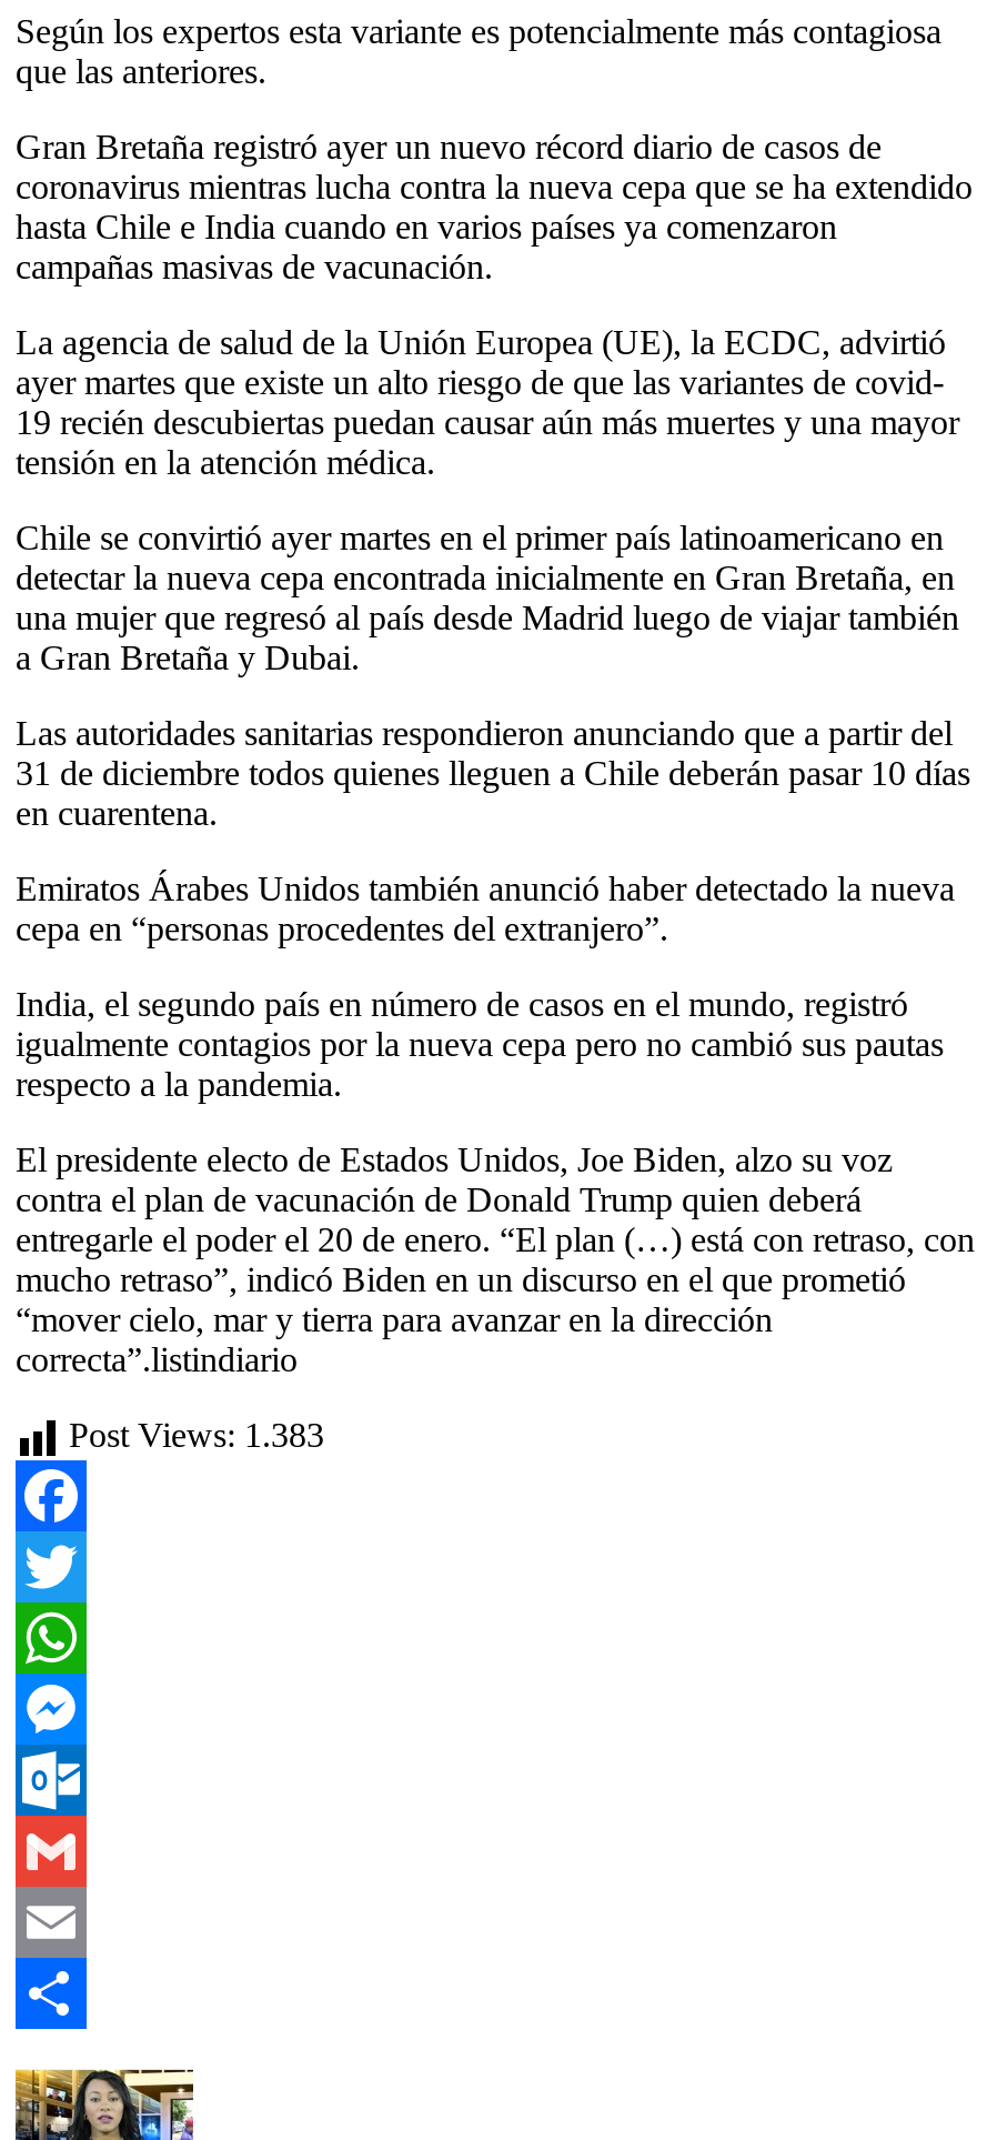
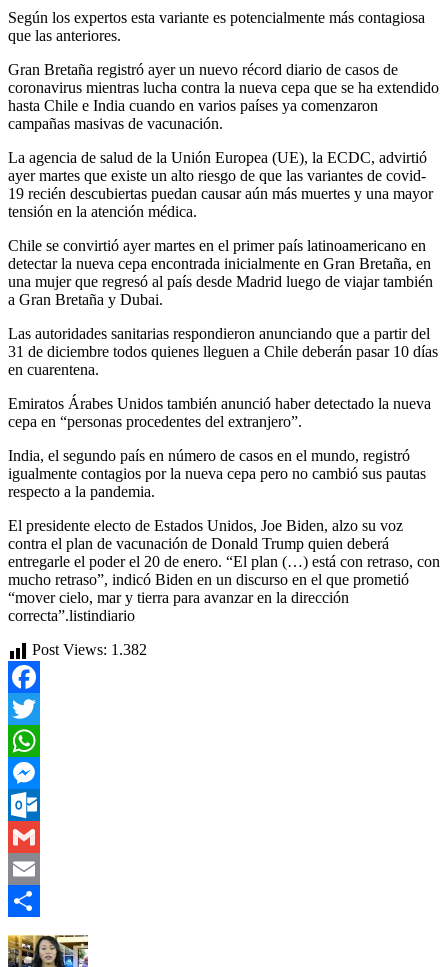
[69,1416,324,1454] Post Views: 1.383 -> [32,641,147,658] Post Views: 1.382

